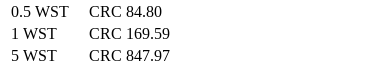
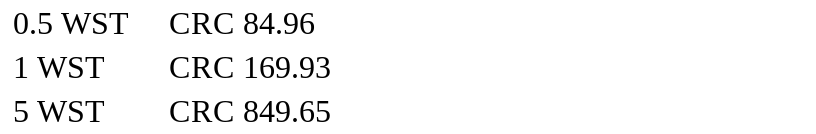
[11,3,162,20] 0.5 WST CRC 84.80 -> [13,6,315,40] 0.5 WST CRC 84.96
[11,25,170,42] 1 WST CRC 169.59 -> [13,50,331,84] 1 WST CRC 169.93
[11,47,170,64] 5 WST CRC 847.97 -> [13,94,331,128] 5 WST CRC 849.65

